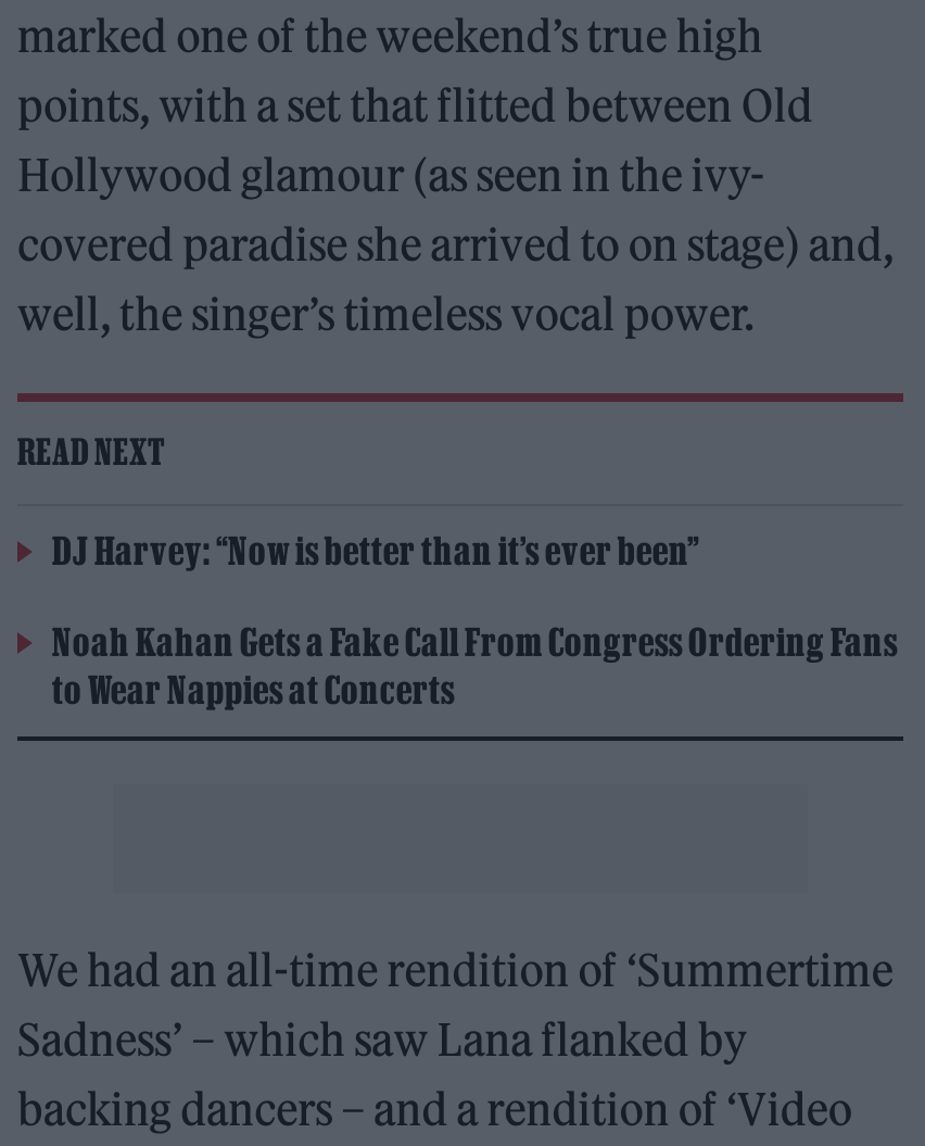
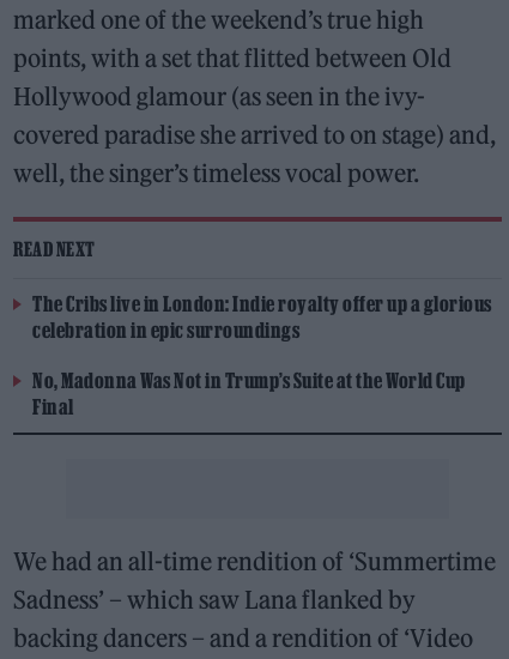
[52,530,699,571] DJ Harvey: “Now is better than it’s ever been” -> [32,292,492,341] The Cribs live in London: Indie royalty offer up a glorious | celebration in epic surroundings
[52,621,898,710] Noah Kahan Gets a Fake Call From Congress Ordering Fans | to Wear Nappies at Concerts -> [32,369,465,418] No, Madonna Was Not in Trump’s Suite at the World Cup | Final

